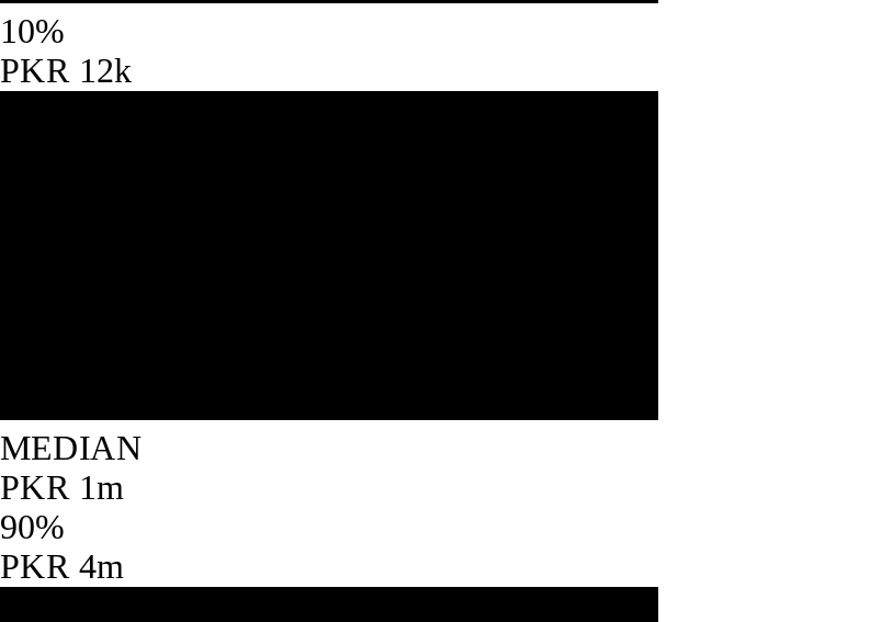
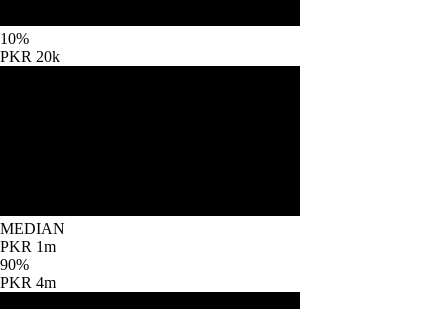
[0,52,132,89] PKR 12k -> [0,48,60,65] PKR 20k

